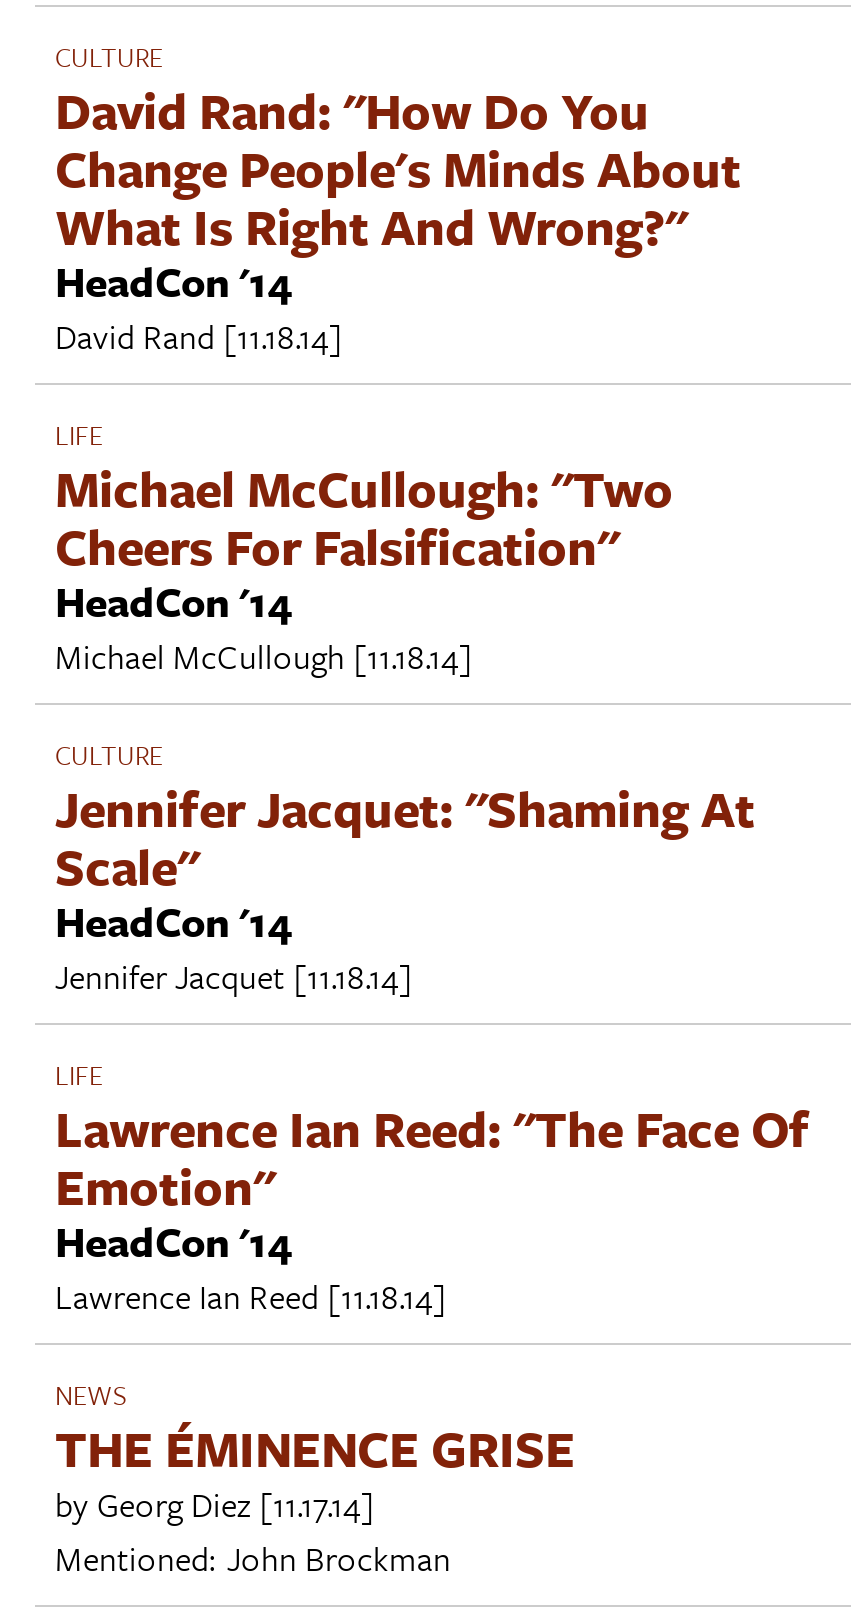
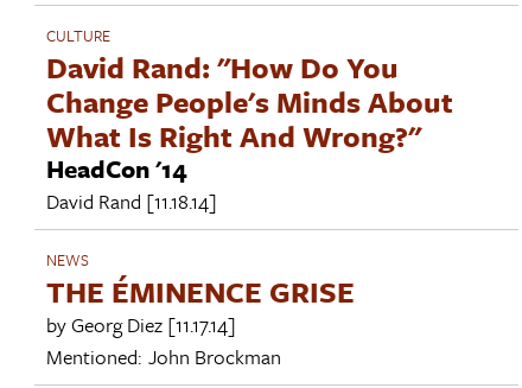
[55,414,809,1320] LIFE | Michael McCullough: "Two | Cheers For Falsification" | HeadCon '14 | Michael McCullough [11.18.14] | CULTURE | Jennifer Jacquet: "Shaming At | Scale" | HeadCon '14 | Jennifer Jacquet [11.18.14] | LIFE | Lawrence Ian Reed: "The Face Of | Emotion" | HeadCon '14 | Lawrence Ian Reed [11.18.14] -> none

